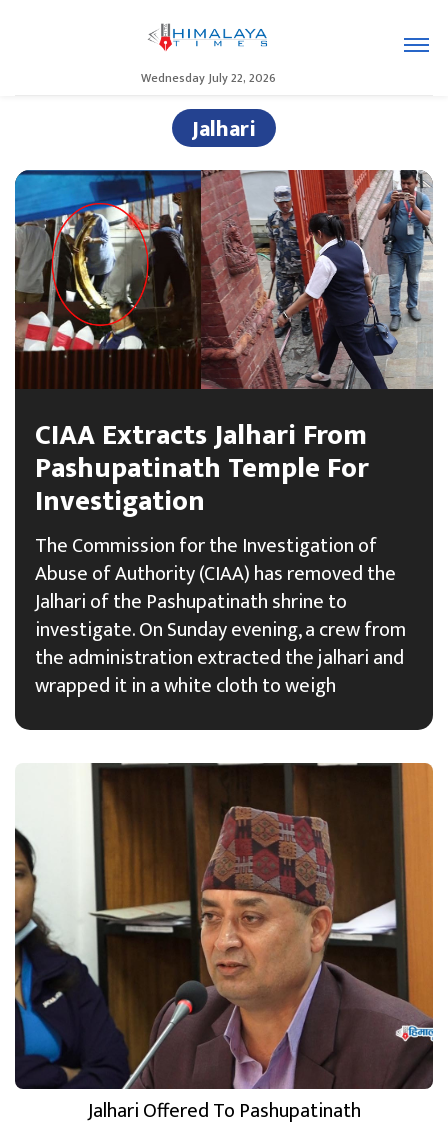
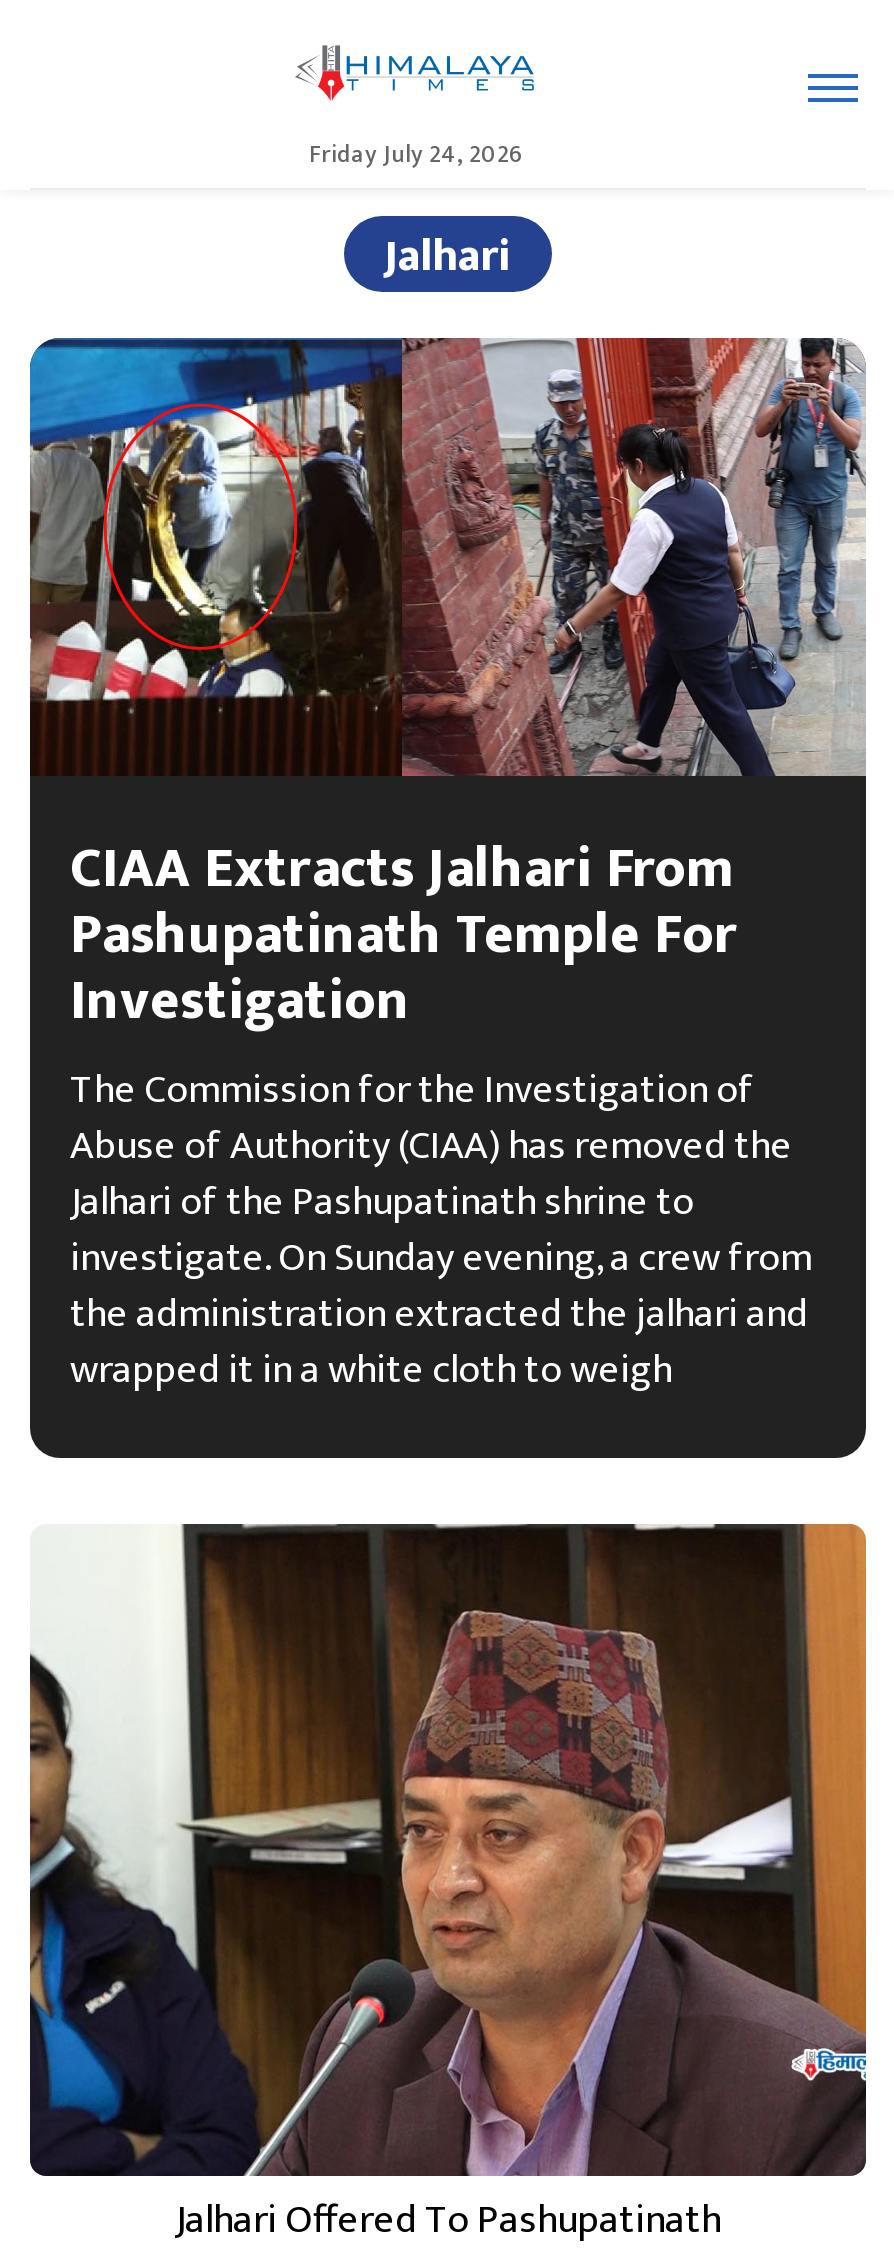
[140,68,275,88] Wednesday July 22, 2026 -> [309,134,523,174] Friday July 24, 2026

